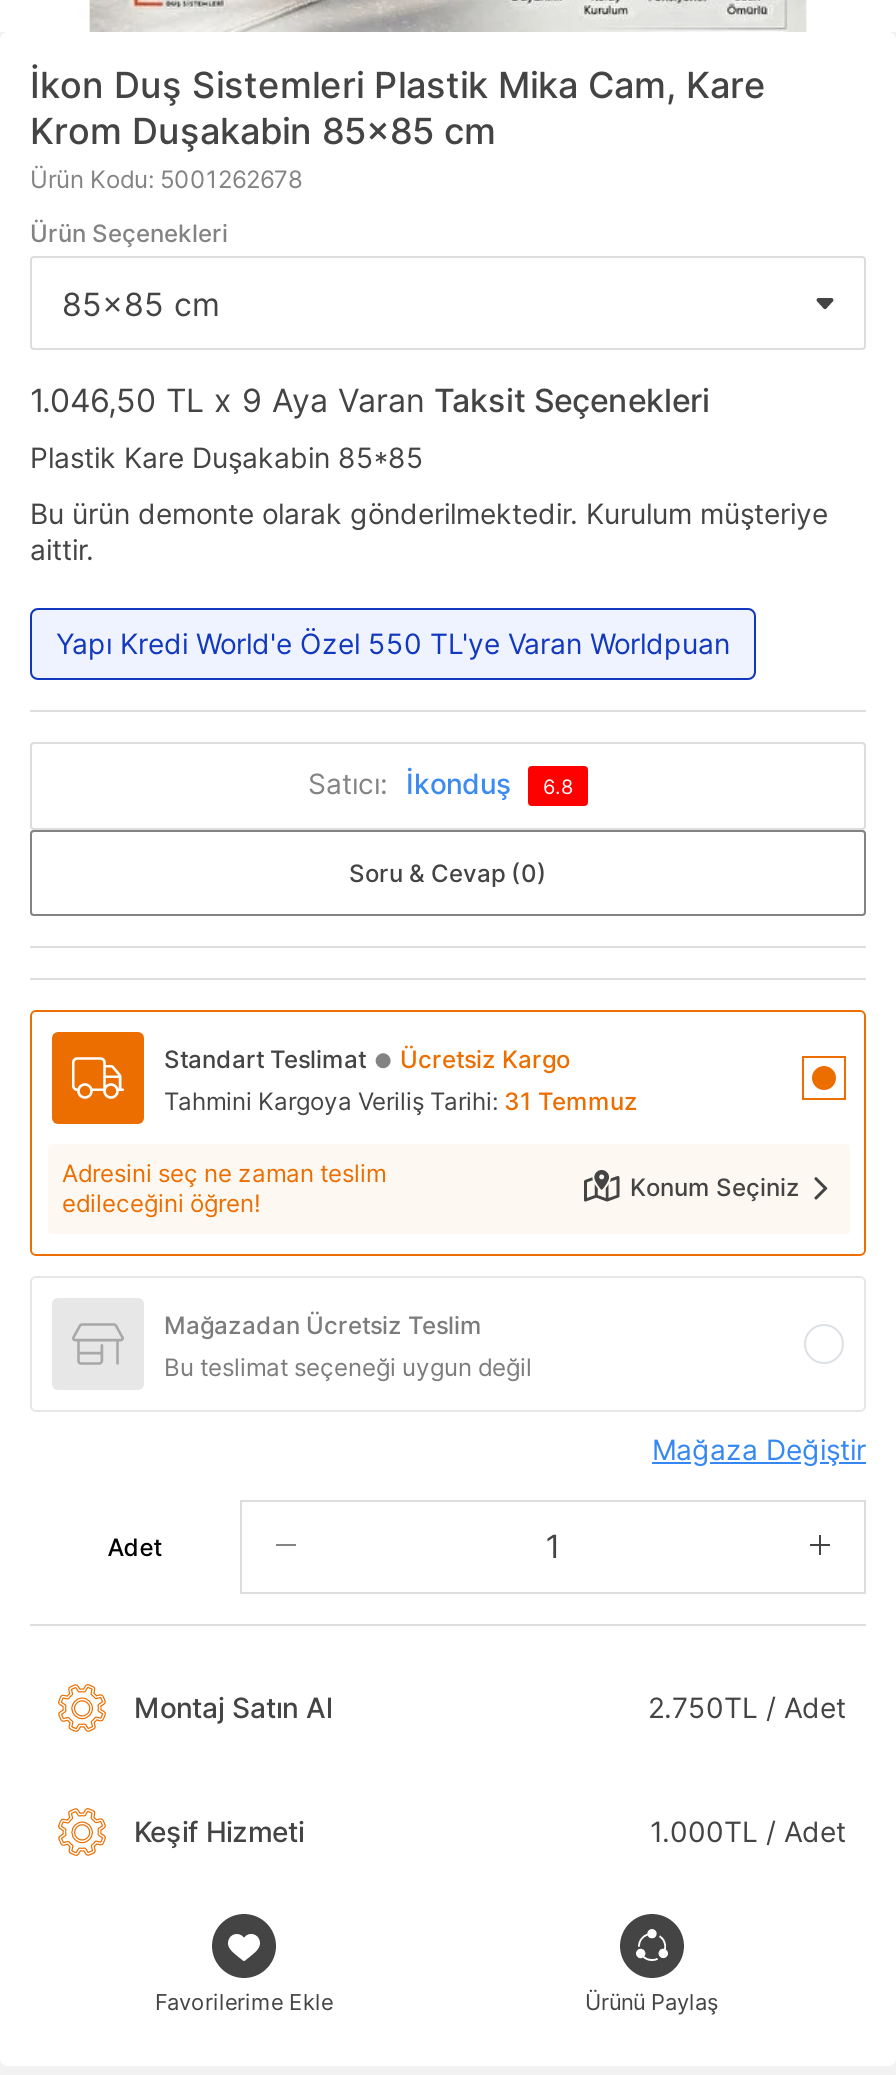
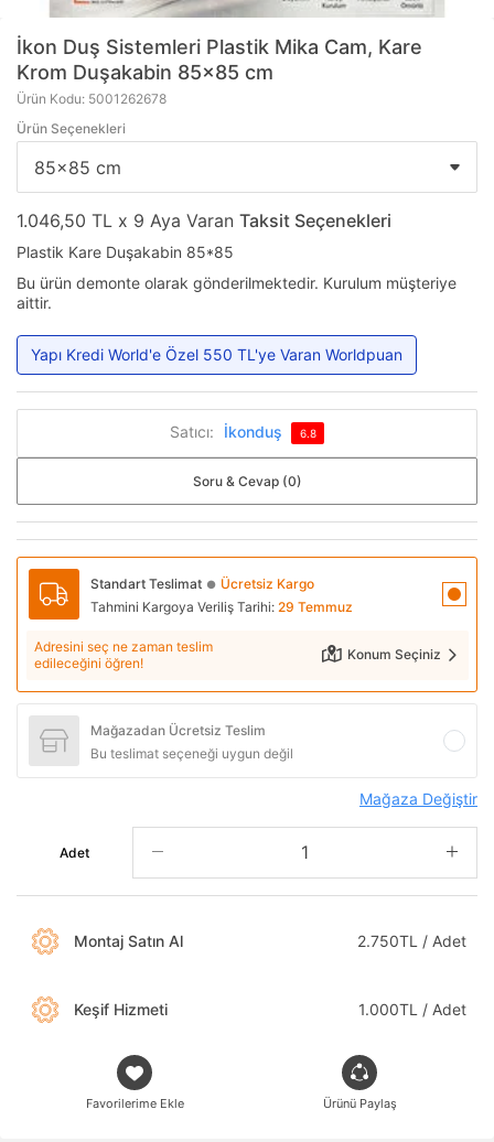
[164,1086,638,1116] Tahmini Kargoya Veriliş Tarihi: 31 Temmuz -> [90,599,353,615] Tahmini Kargoya Veriliş Tarihi: 29 Temmuz

